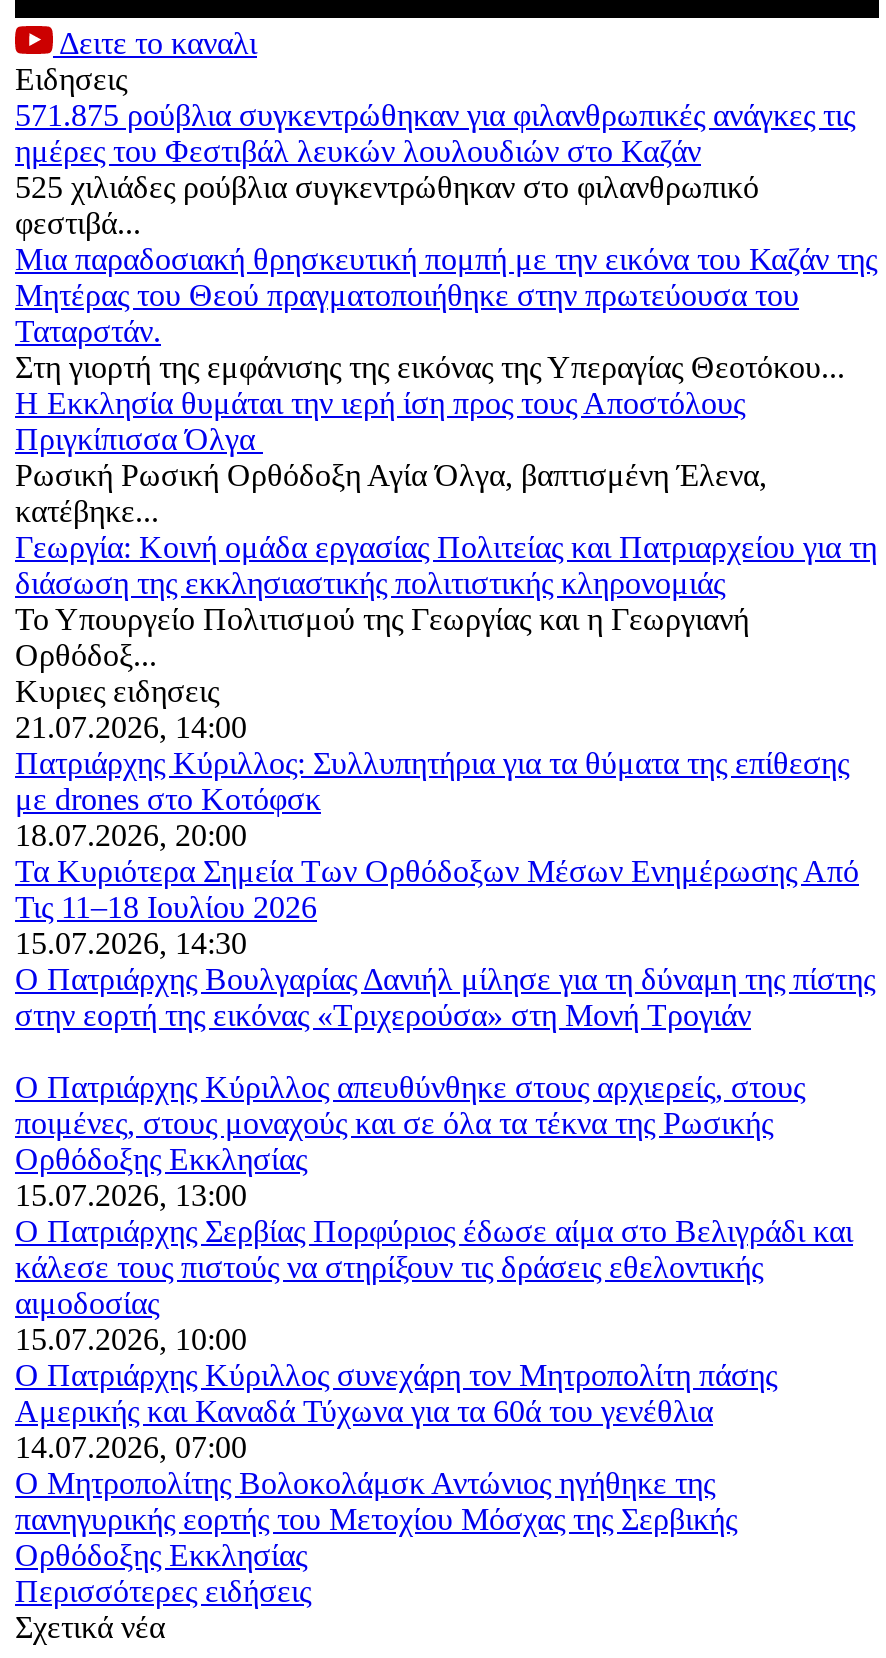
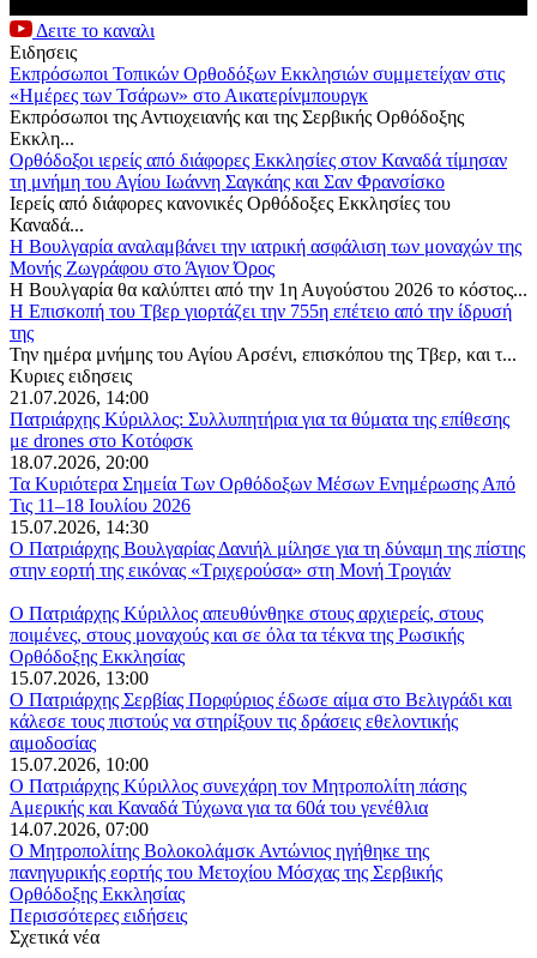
[15,97,877,671] 571.875 ρούβλια συγκεντρώθηκαν για φιλανθρωπικές ανάγκες τις | ημέρες του Φεστιβάλ λευκών λουλουδιών στο Καζάν | 525 χιλιάδες ρούβλια συγκεντρώθηκαν στο φιλανθρωπικό | φεστιβά... | Μια παραδοσιακή θρησκευτική πομπή με την εικόνα του Καζάν της | Μητέρας του Θεού πραγματοποιήθηκε στην πρωτεύουσα του | Ταταρστάν. | Στη γιορτή της εμφάνισης της εικόνας της Υπεραγίας Θεοτόκου... | Η Εκκλησία θυμάται την ιερή ίση προς τους Αποστόλους | Πριγκίπισσα Όλγα | Ρωσική Ρωσική Ορθόδοξη Αγία Όλγα, βαπτισμένη Έλενα, | κατέβηκε... | Γεωργία: Κοινή ομάδα εργασίας Πολιτείας και Πατριαρχείου για τη | διάσωση της εκκλησιαστικής πολιτιστικής κληρονομιάς | Το Υπουργείο Πολιτισμού της Γεωργίας και η Γεωργιανή | Ορθόδοξ... -> [10,63,527,364] Εκπρόσωποι Τοπικών Ορθοδόξων Εκκλησιών συμμετείχαν στις | «Ημέρες των Τσάρων» στο Αικατερίνμπουργκ | Εκπρόσωποι της Αντιοχειανής και της Σερβικής Ορθόδοξης | Εκκλη... | Ορθόδοξοι ιερείς από διάφορες Εκκλησίες στον Καναδά τίμησαν | τη μνήμη του Αγίου Ιωάννη Σαγκάης και Σαν Φρανσίσκο | Ιερείς από διάφορες κανονικές Ορθόδοξες Εκκλησίες του | Καναδά... | Η Βουλγαρία αναλαμβάνει την ιατρική ασφάλιση των μοναχών της | Μονής Ζωγράφου στο Άγιον Όρος | Η Βουλγαρία θα καλύπτει από την 1η Αυγούστου 2026 το κόστος... | Η Επισκοπή του Τβερ γιορτάζει την 755η επέτειο από την ίδρυσή | της | Την ημέρα μνήμης του Αγίου Αρσένι, επισκόπου της Τβερ, και τ...

